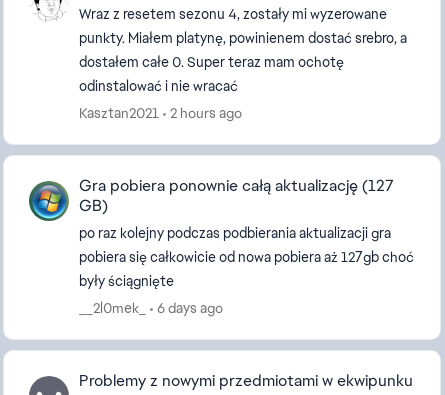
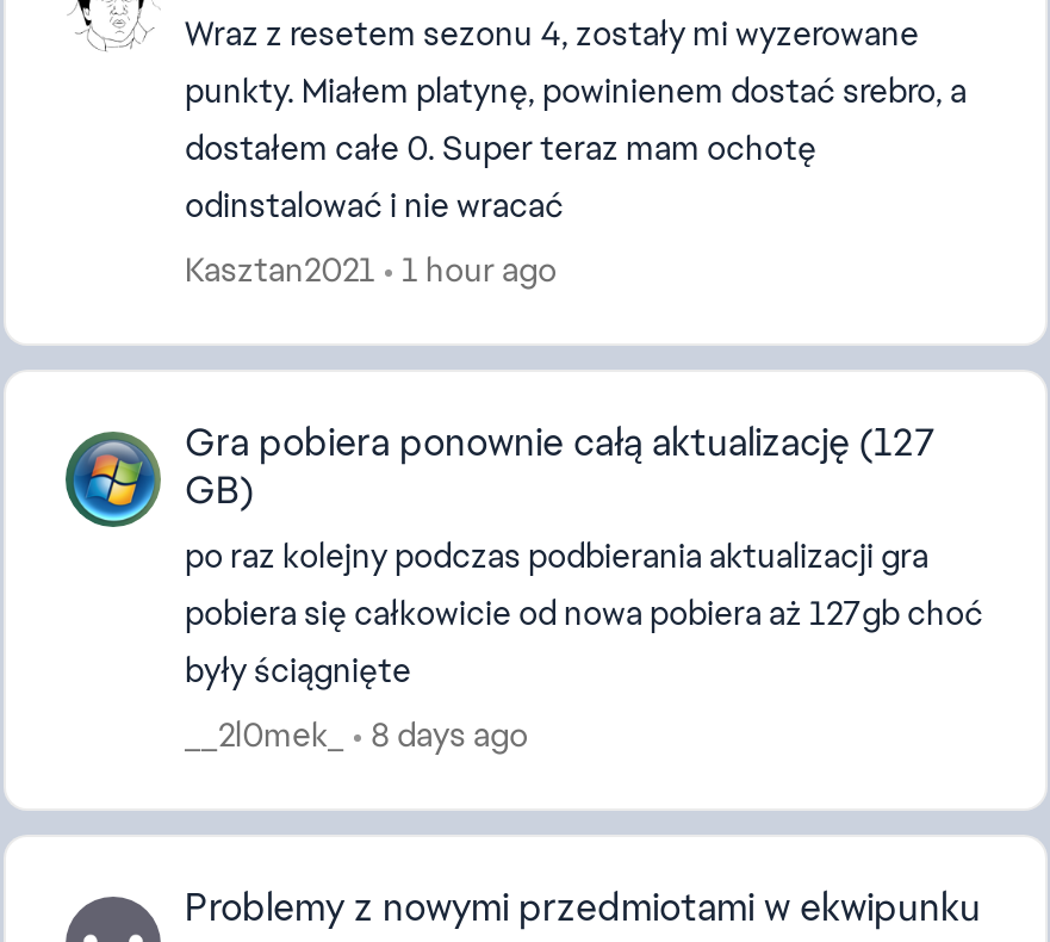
[79,104,242,122] Kasztan2021 2 hours ago -> [185,248,557,291] Kasztan2021 1 hour ago
[79,299,223,317] __2l0mek_ 6 days ago -> [185,713,528,756] __2l0mek_ 8 days ago

